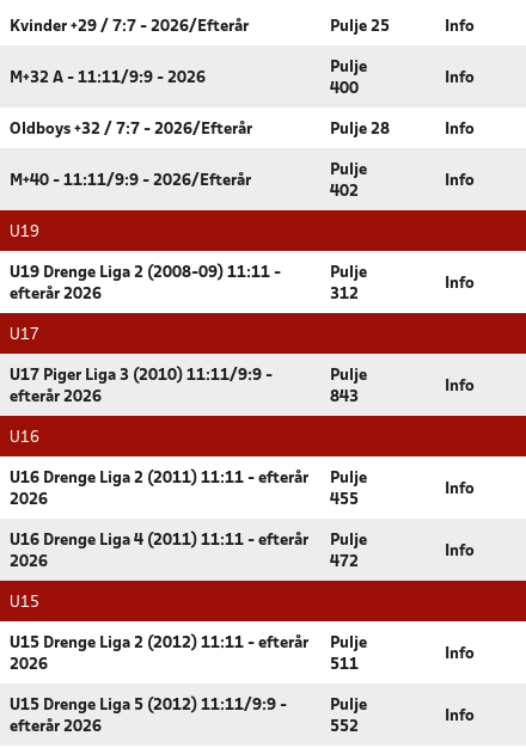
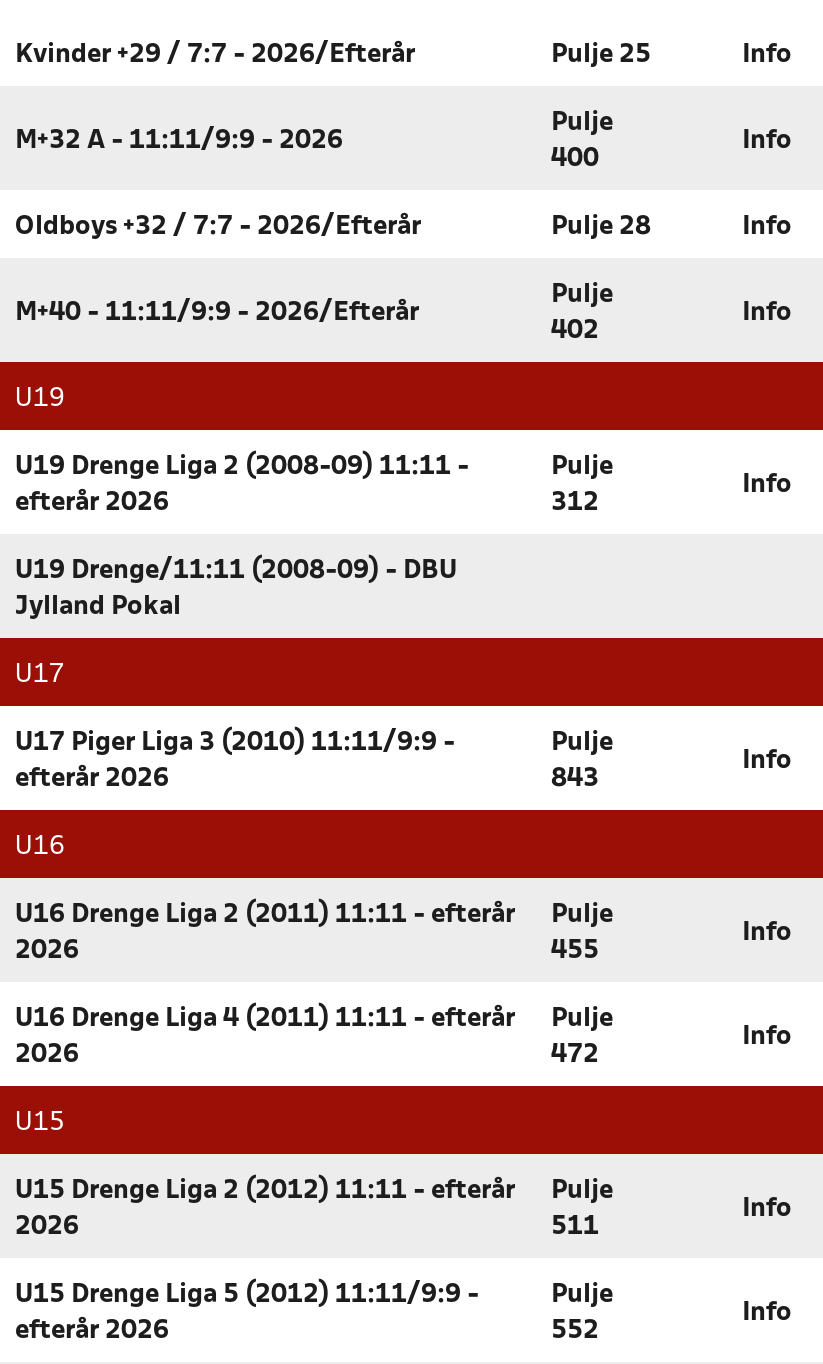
none -> [15,558,457,620] U19 Drenge/11:11 (2008-09) - DBU | Jylland Pokal

